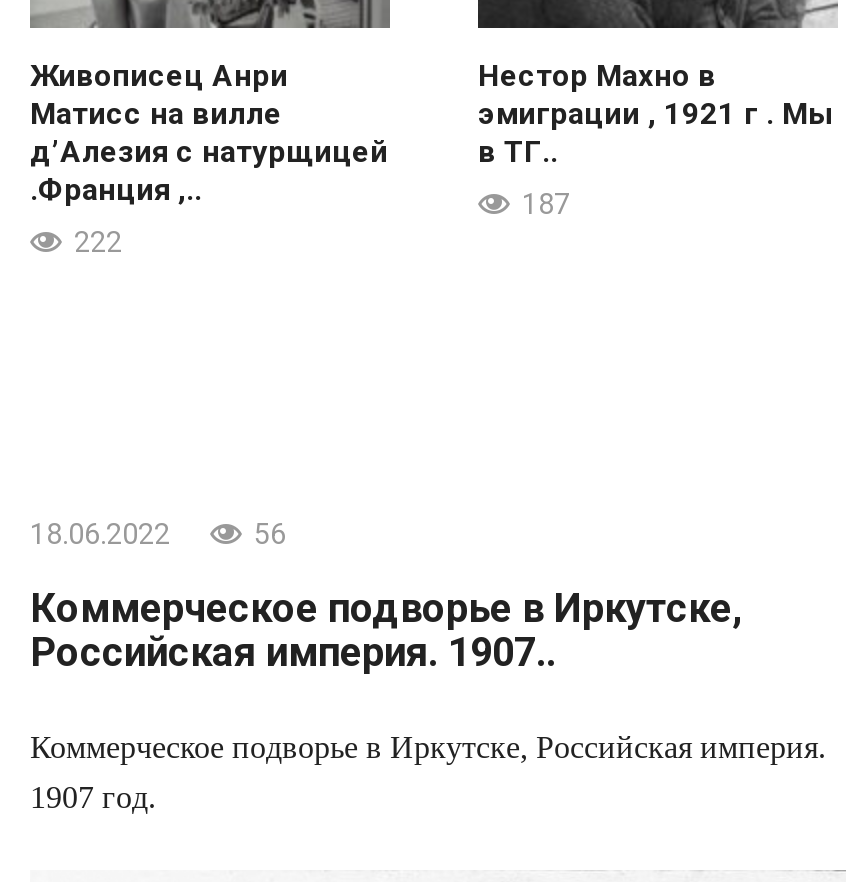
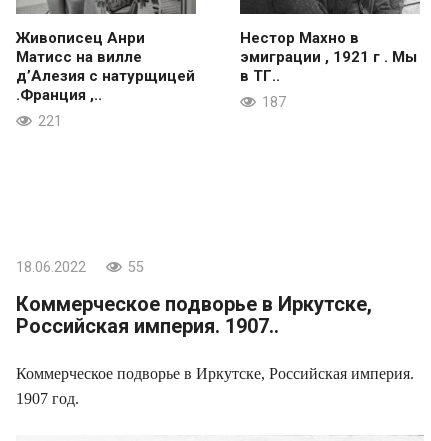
[74,225,122,259] 222 -> [38,113,62,130] 221
[254,517,286,551] 56 -> [128,259,144,276] 55

